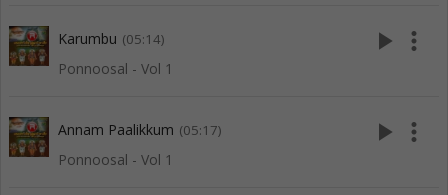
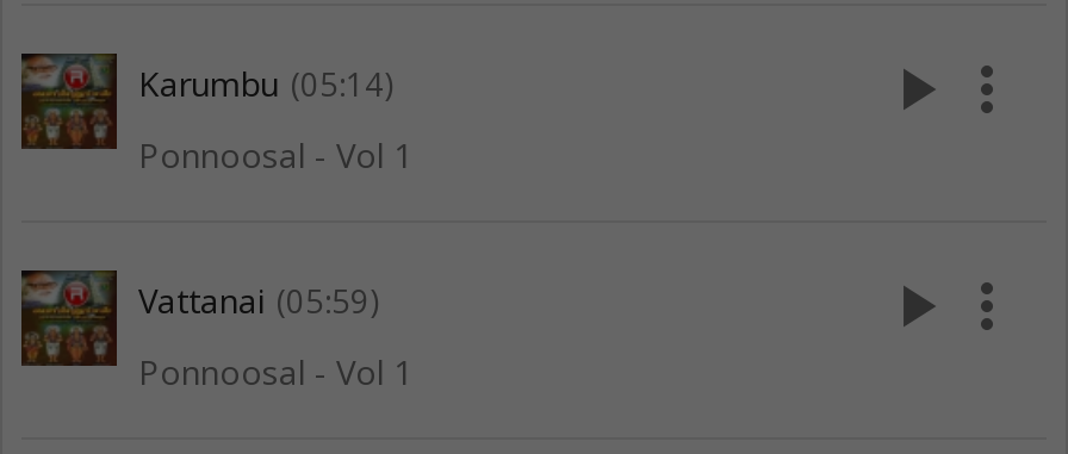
[58,120,222,139] Annam Paalikkum (05:17) -> [138,279,379,324] Vattanai (05:59)

